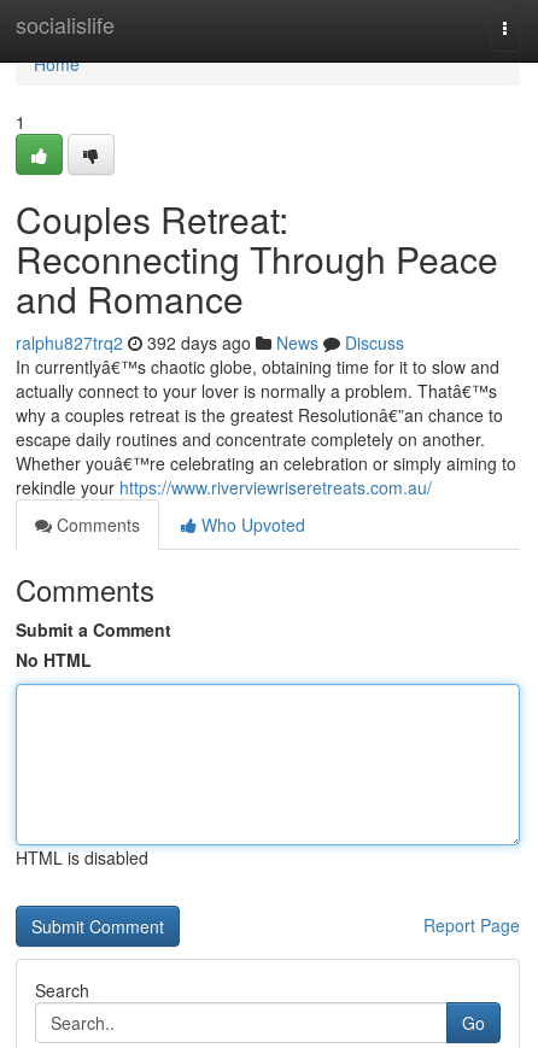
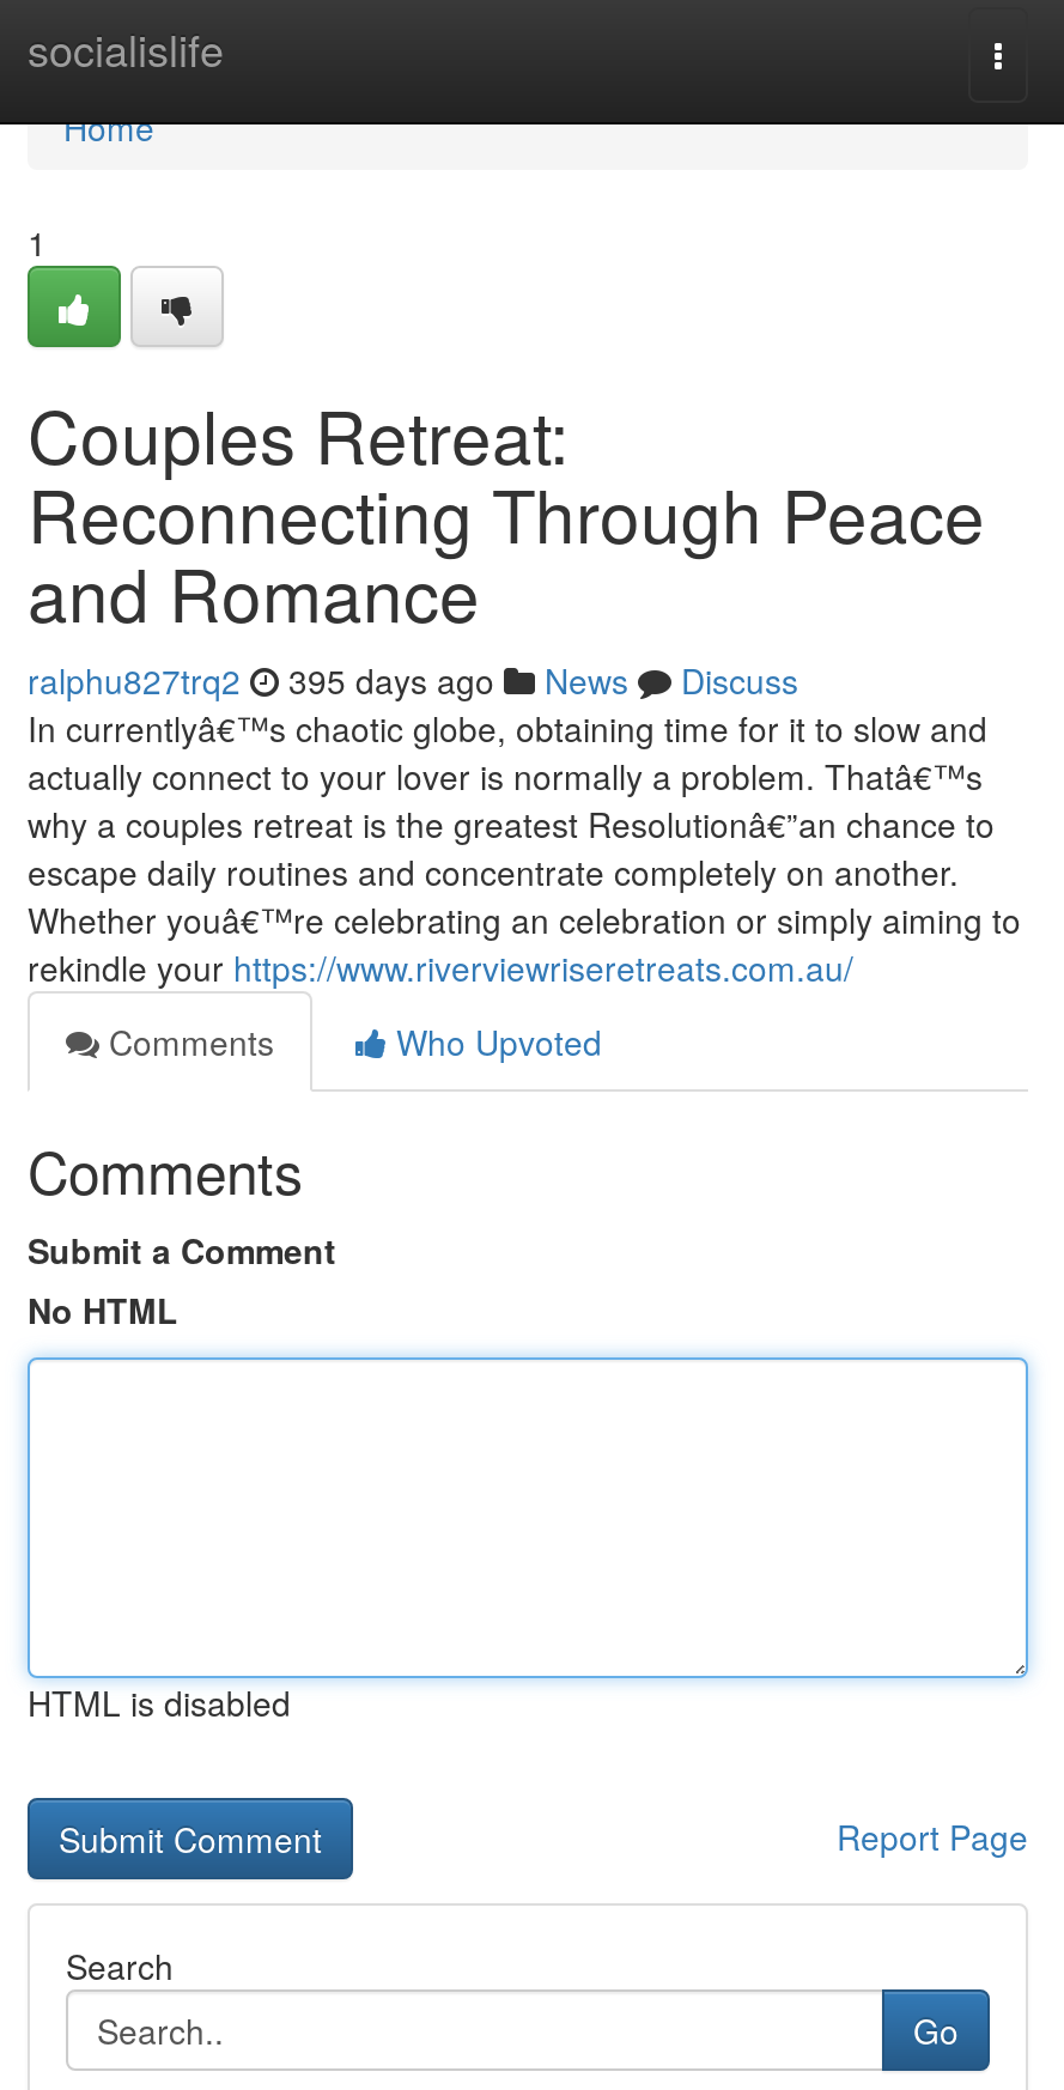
[16,330,404,355] ralphu827trq2 392 days ago News Discuss -> [28,656,798,704] ralphu827trq2 395 days ago News Discuss

